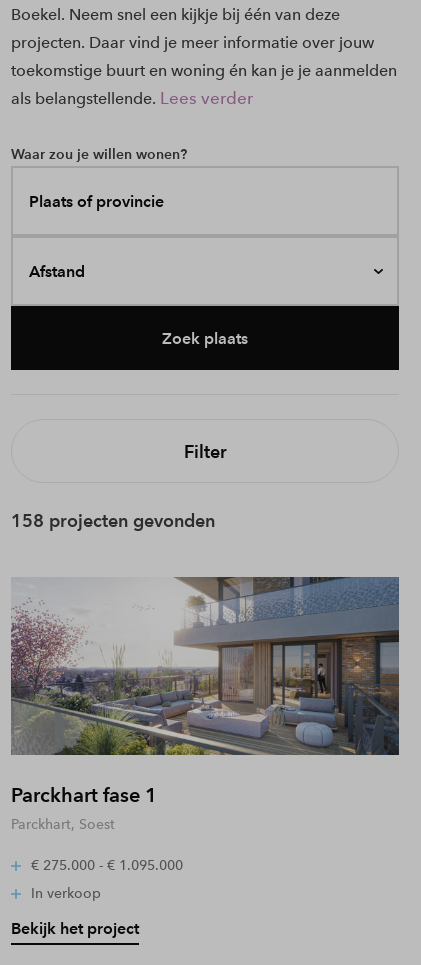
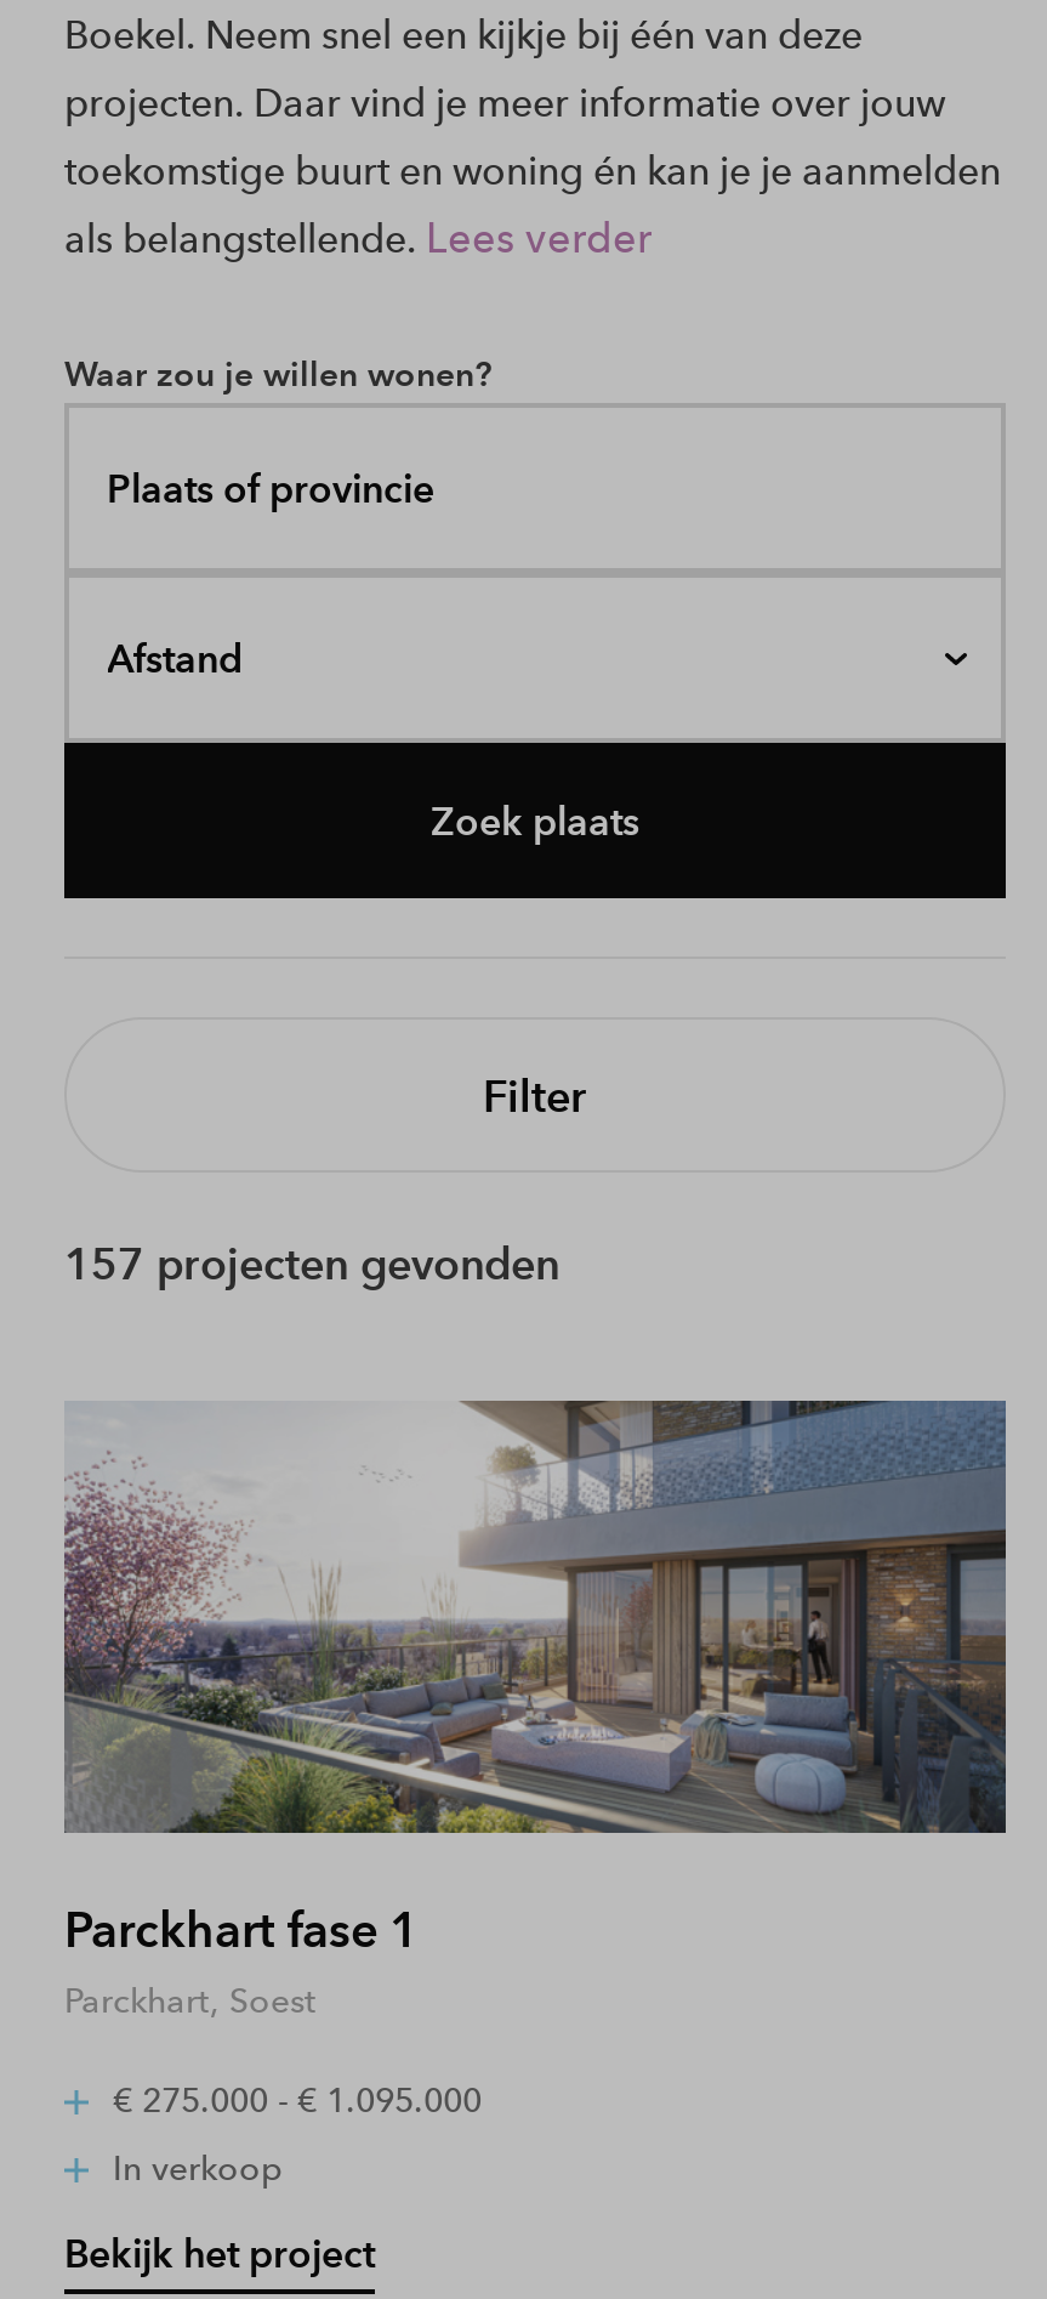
[11,510,215,531] 158 projecten gevonden -> [64,1238,559,1289] 157 projecten gevonden

